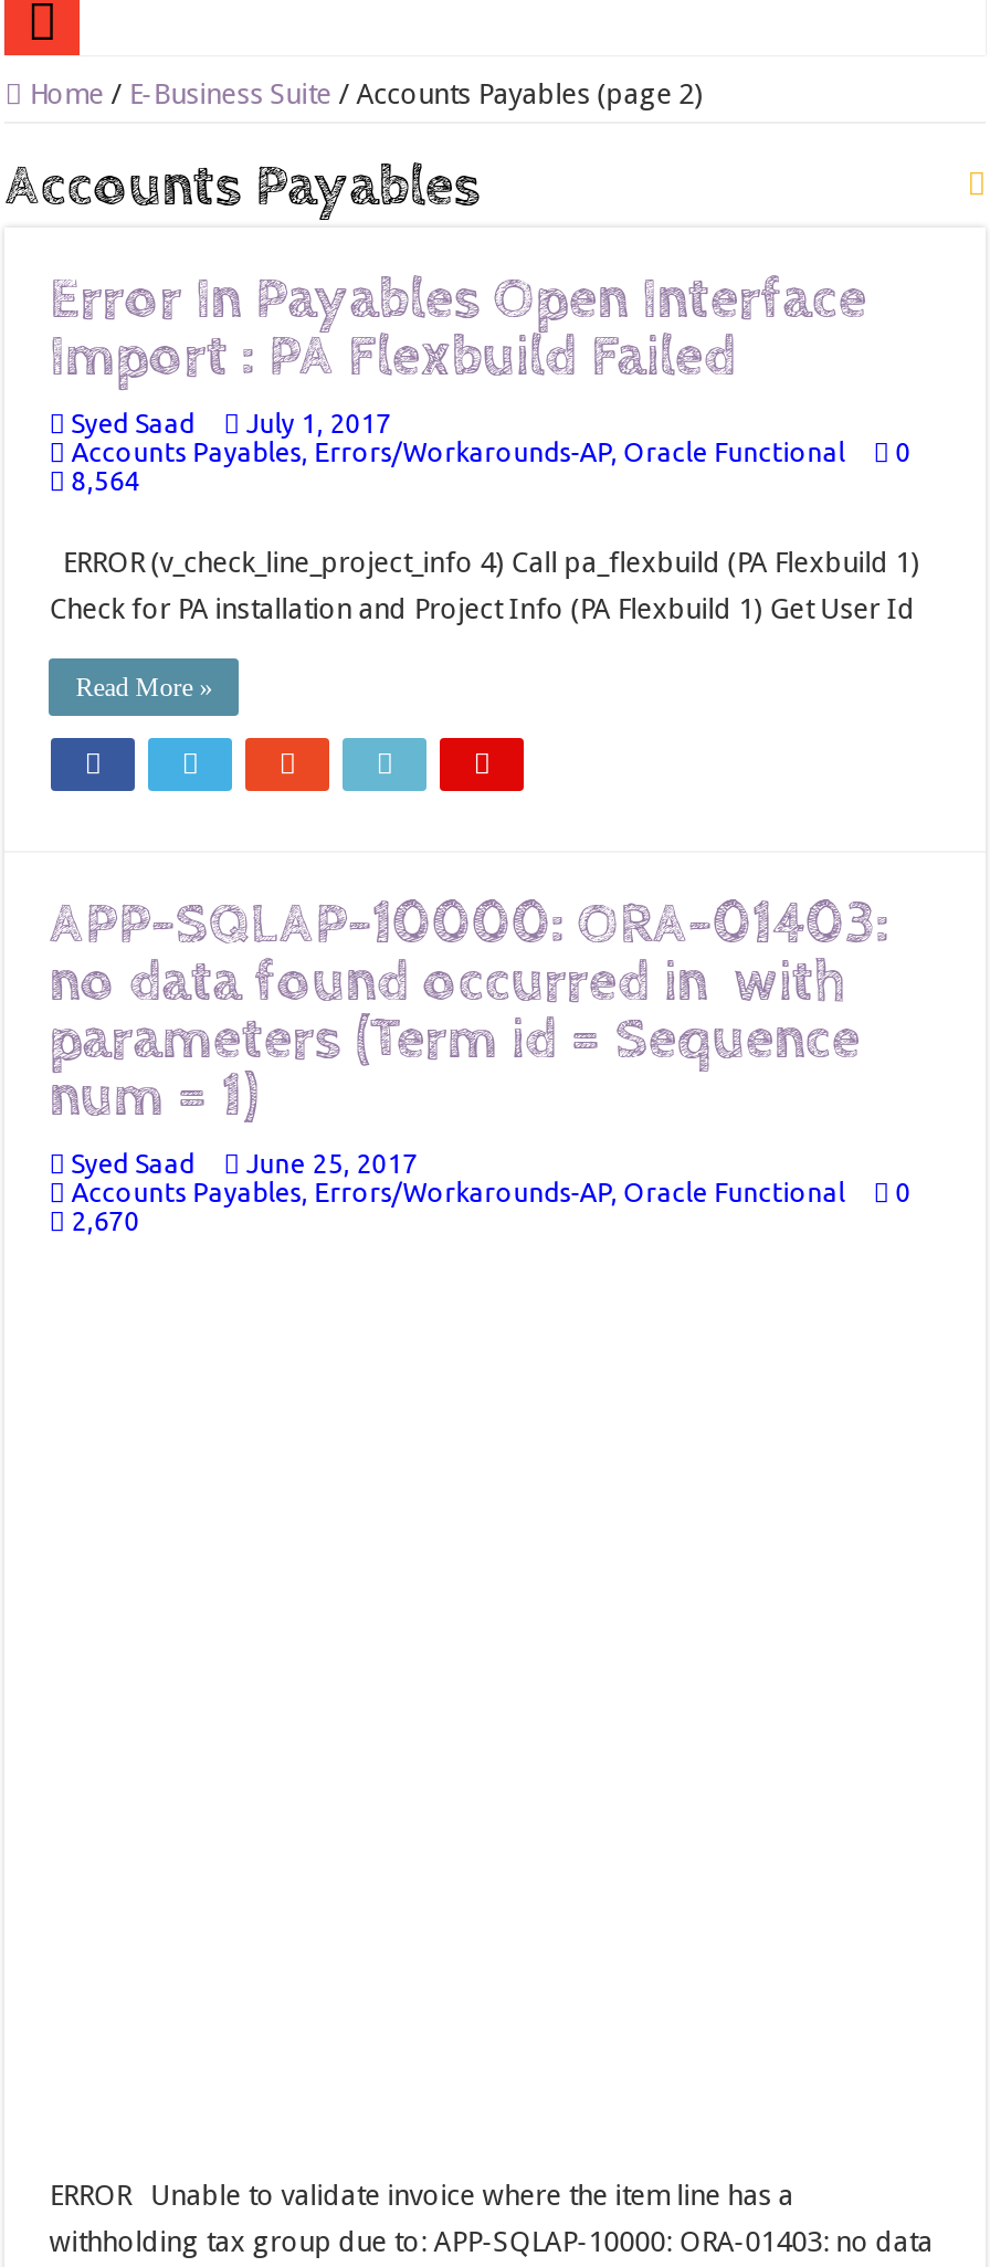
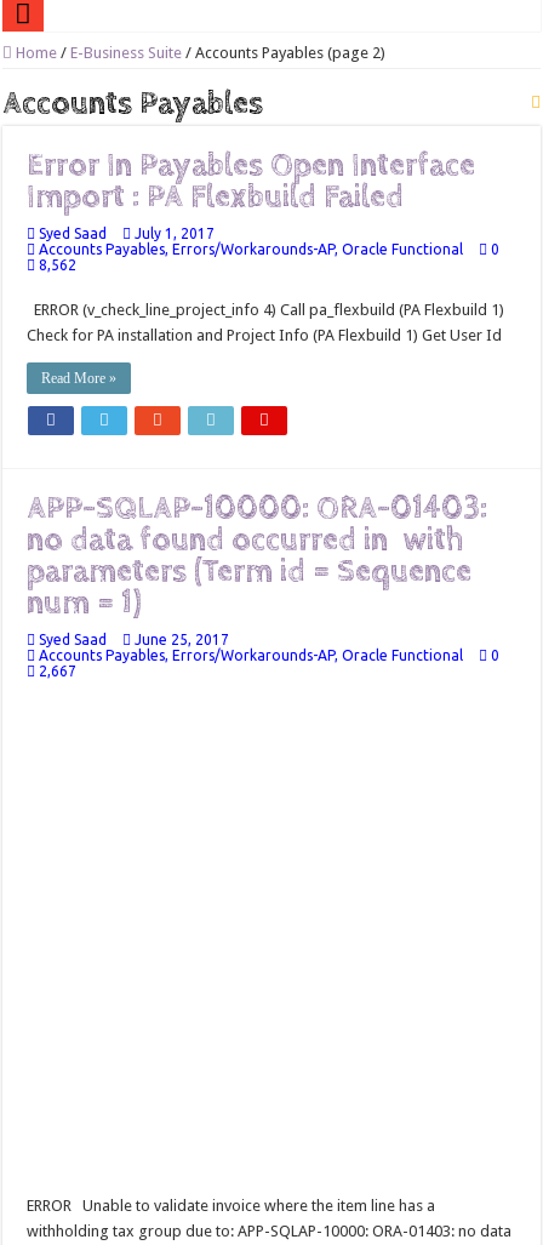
[71,466,140,495] 8,564 -> [39,257,77,273] 8,562
[71,1206,140,1235] 2,670 -> [39,663,77,679] 2,667

